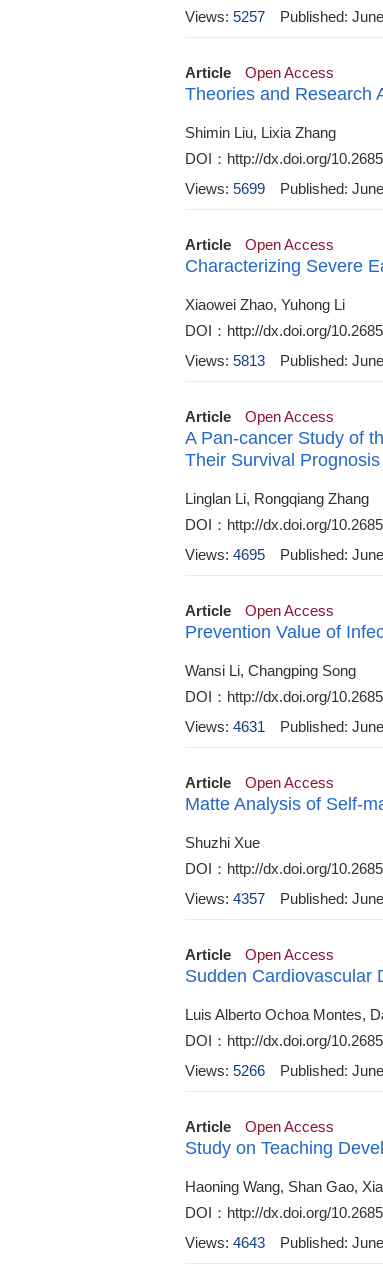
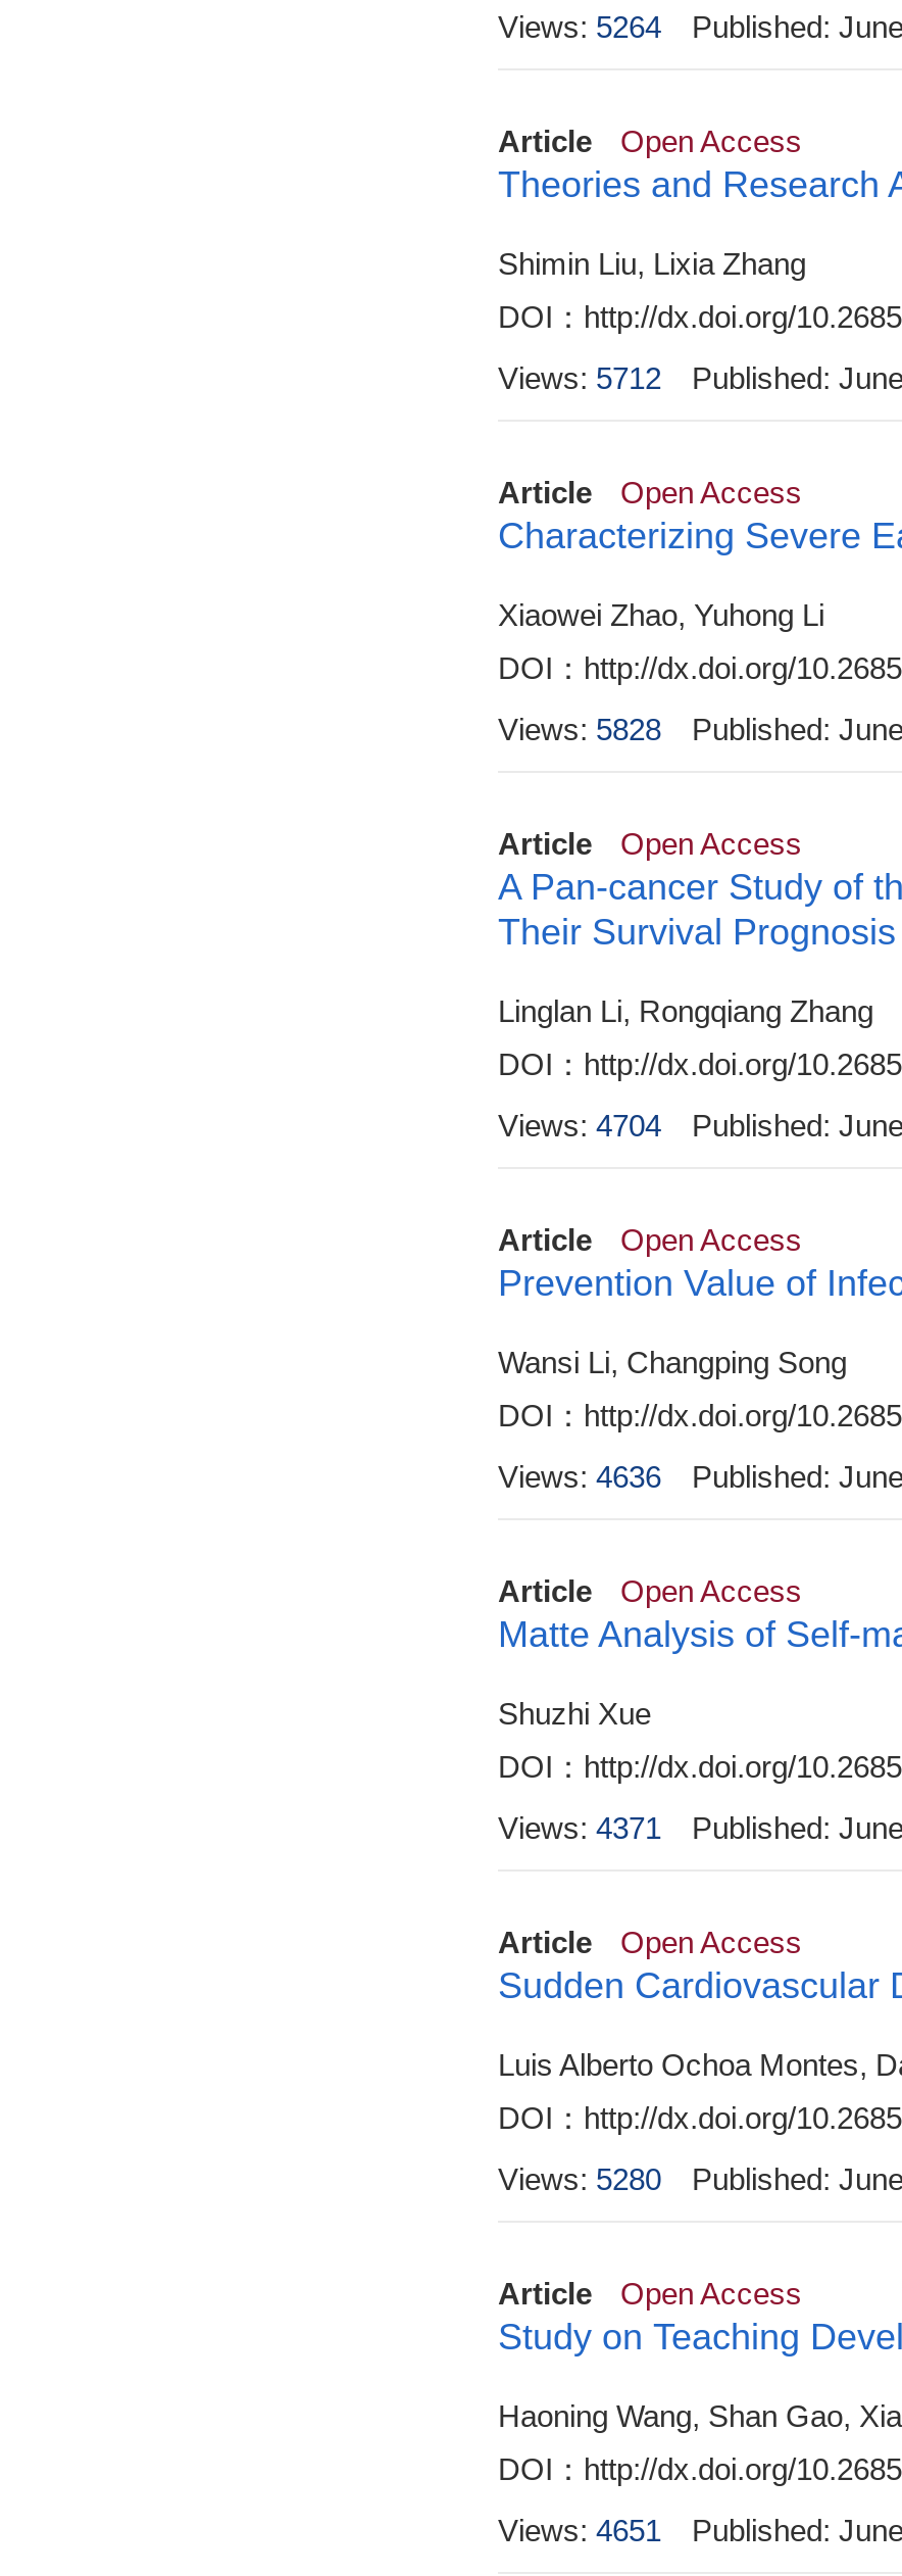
[185,8,265,25] Views: 5257 -> [498,9,661,44] Views: 5264
[185,180,265,197] Views: 5699 -> [498,360,661,395] Views: 5712
[185,352,265,369] Views: 5813 -> [498,712,661,746] Views: 5828
[185,546,265,563] Views: 4695 -> [498,1108,661,1143] Views: 4704
[185,718,265,735] Views: 4631 -> [498,1459,661,1494] Views: 4636
[185,890,265,907] Views: 4357 -> [498,1810,661,1845] Views: 4371
[185,1062,265,1079] Views: 5266 -> [498,2161,661,2196] Views: 5280
[185,1234,265,1251] Views: 4643 -> [498,2513,661,2547] Views: 4651

